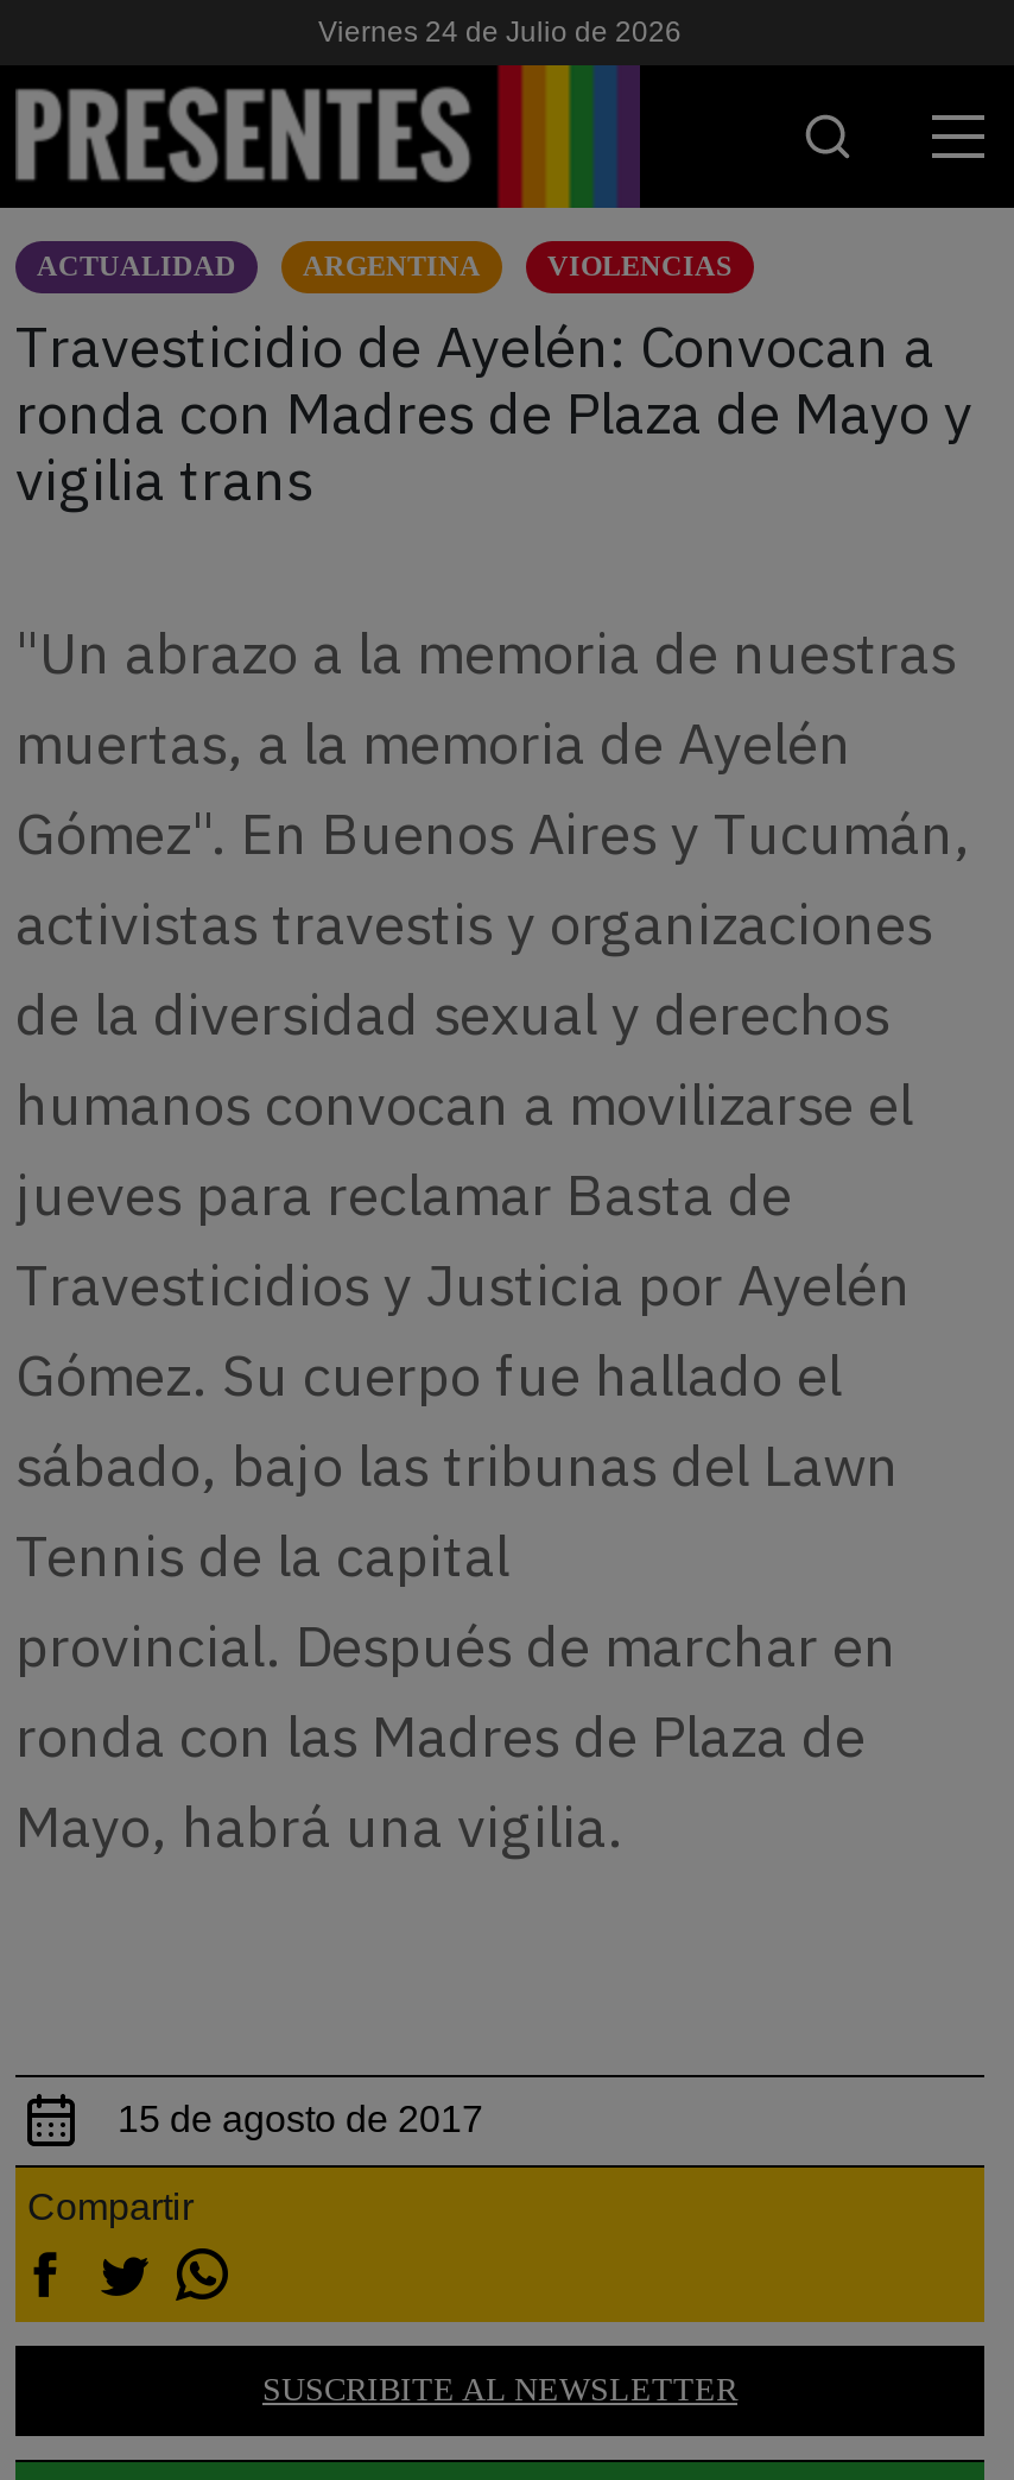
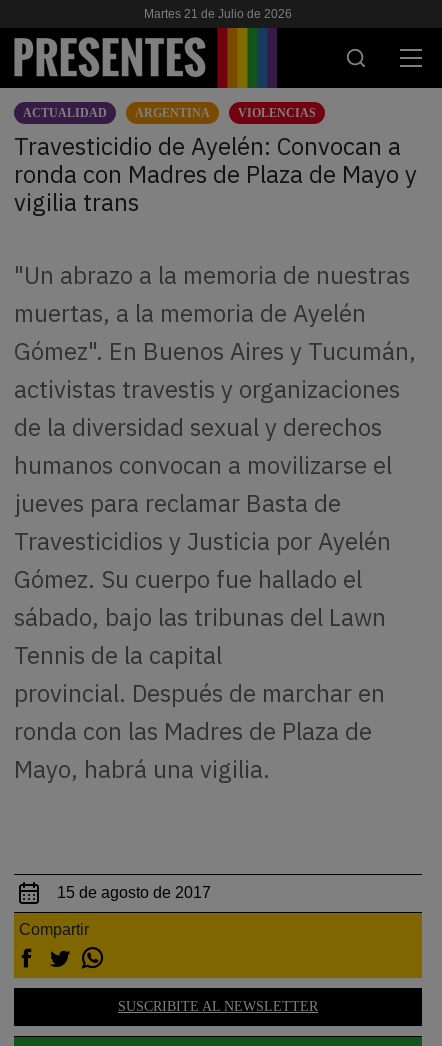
[318,15,682,49] Viernes 24 de Julio de 2026 -> [144,7,292,21] Martes 21 de Julio de 2026

